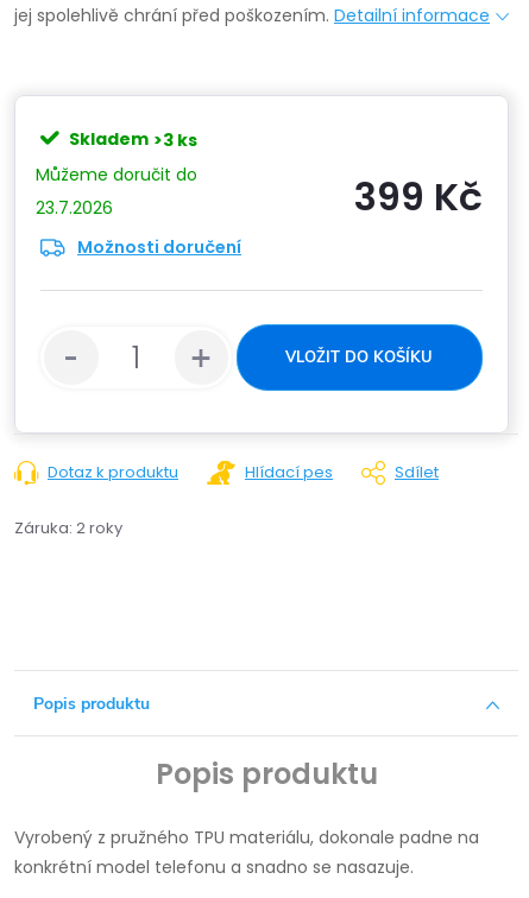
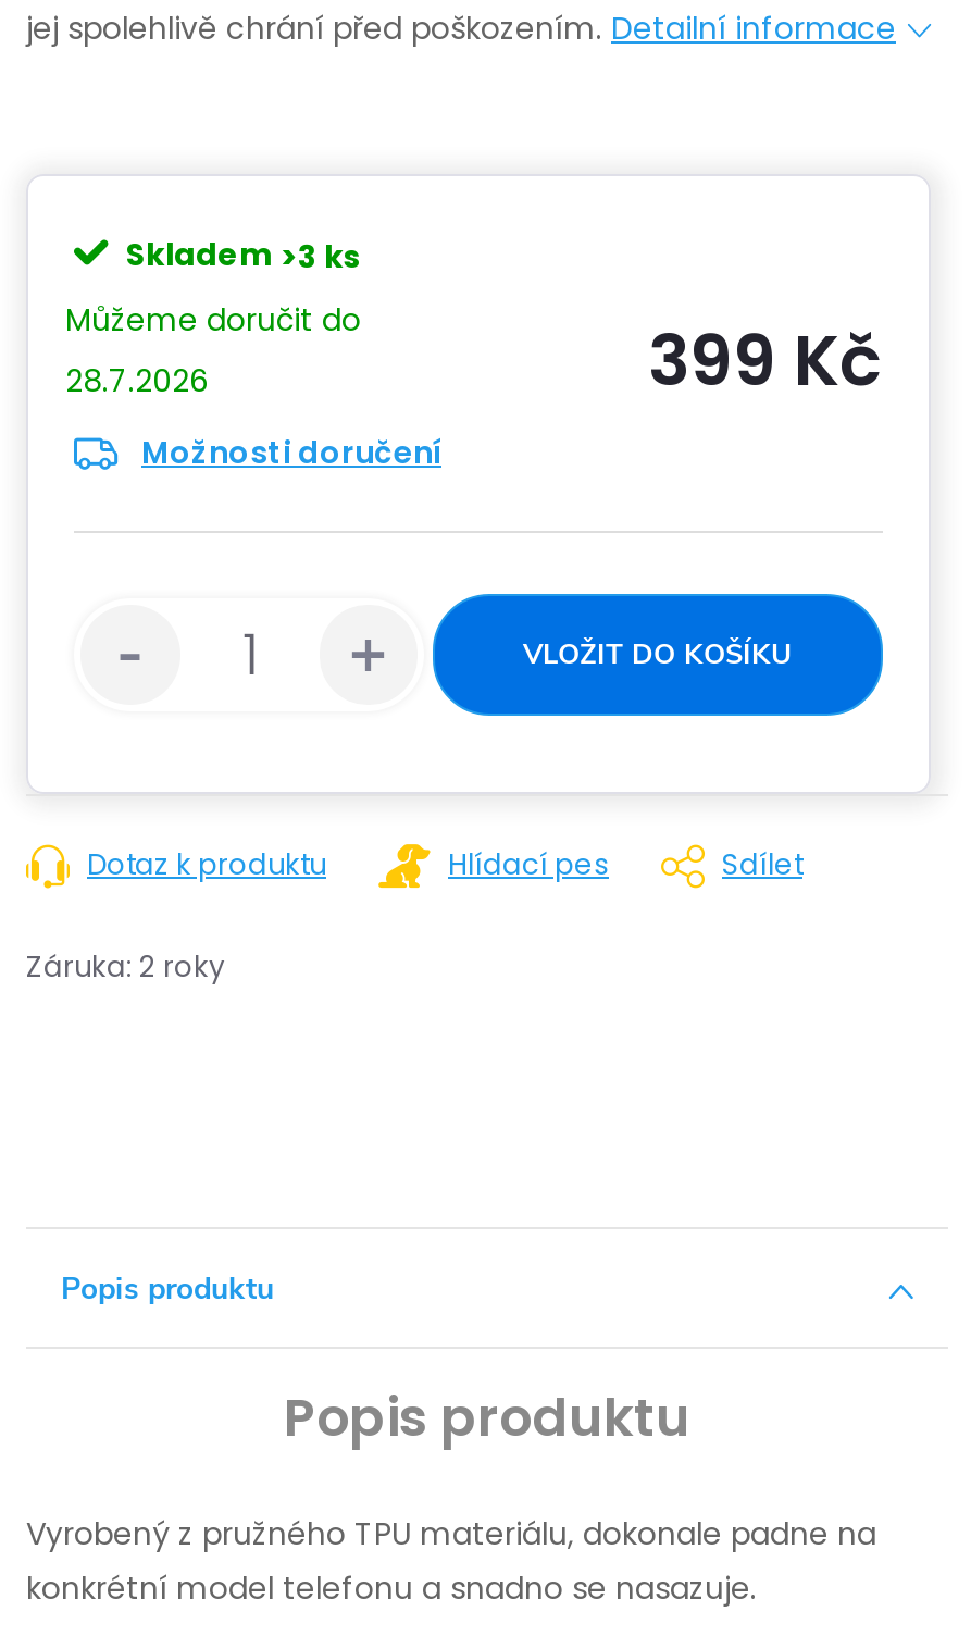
[36,196,113,220] 23.7.2026 -> [65,359,209,402] 28.7.2026

